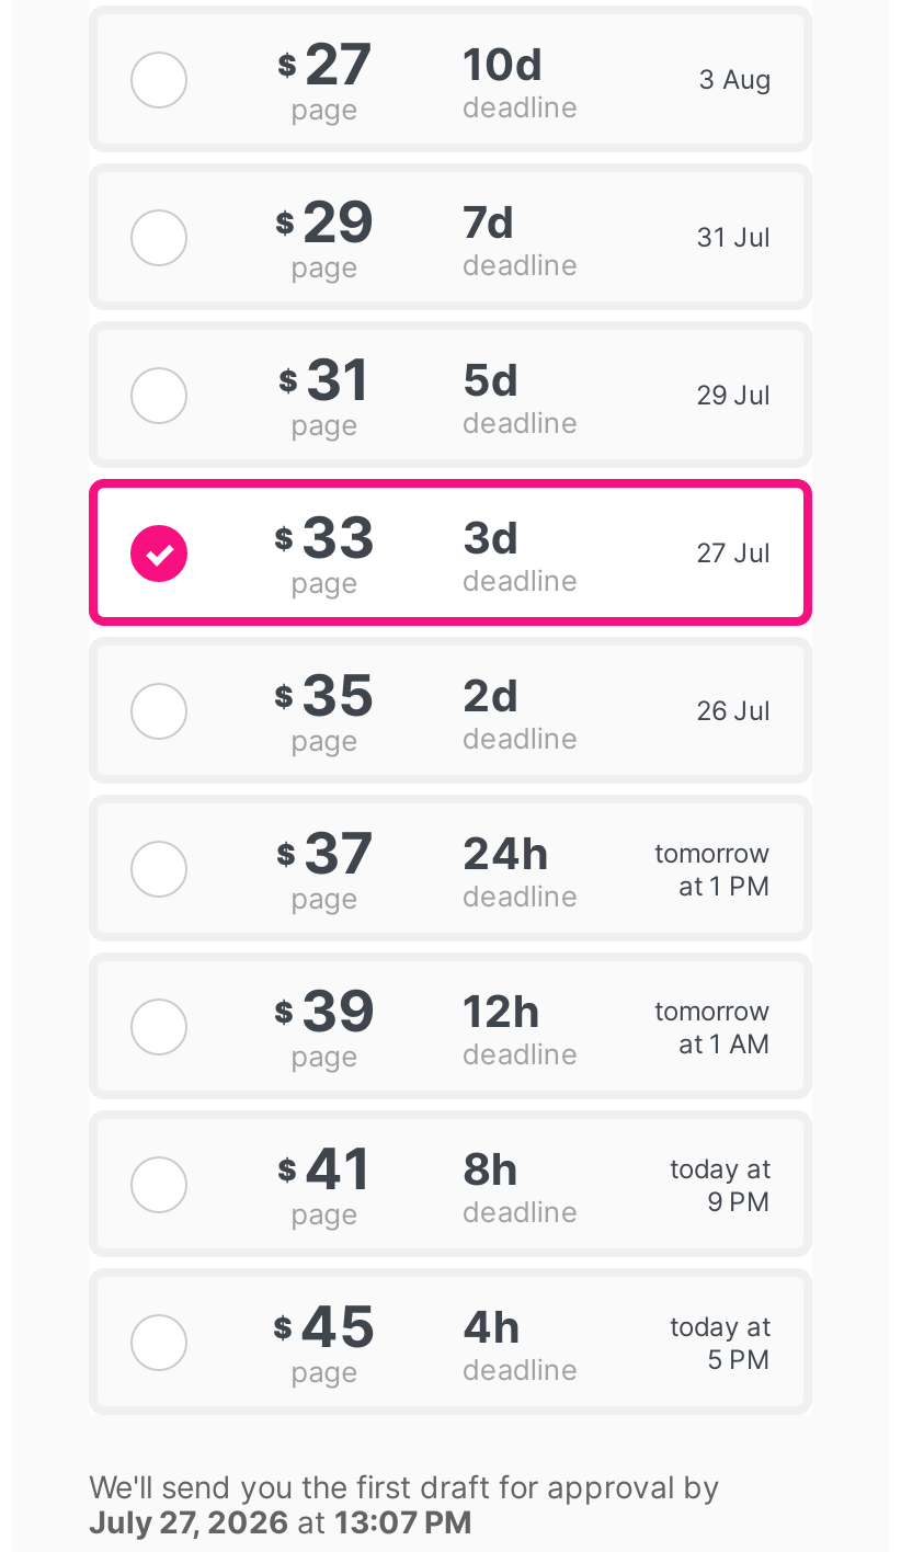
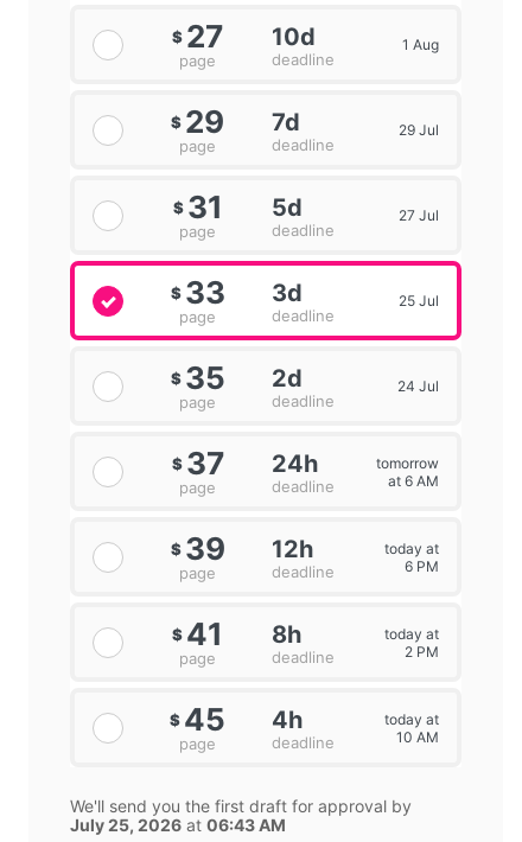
[698,63,771,96] 3 Aug -> [402,36,439,54] 1 Aug
[696,221,771,254] 31 Jul -> [399,121,439,139] 29 Jul
[696,379,771,411] 29 Jul -> [399,207,439,224] 27 Jul
[696,536,771,569] 27 Jul -> [399,292,439,310] 25 Jul
[696,694,771,727] 26 Jul -> [397,377,439,395] 24 Jul
[678,869,771,901] at 1 PM -> [388,472,439,489] at 6 AM
[654,993,771,1059] tomorrow | at 1 AM -> [384,539,439,575] today at | 6 PM
[707,1184,771,1217] 9 PM -> [405,642,439,660] 2 PM
[707,1342,771,1375] 5 PM -> [396,728,439,746] 10 AM
[89,1503,472,1540] July 27, 2026 at 13:07 PM -> [70,815,286,835] July 25, 2026 at 06:43 AM

